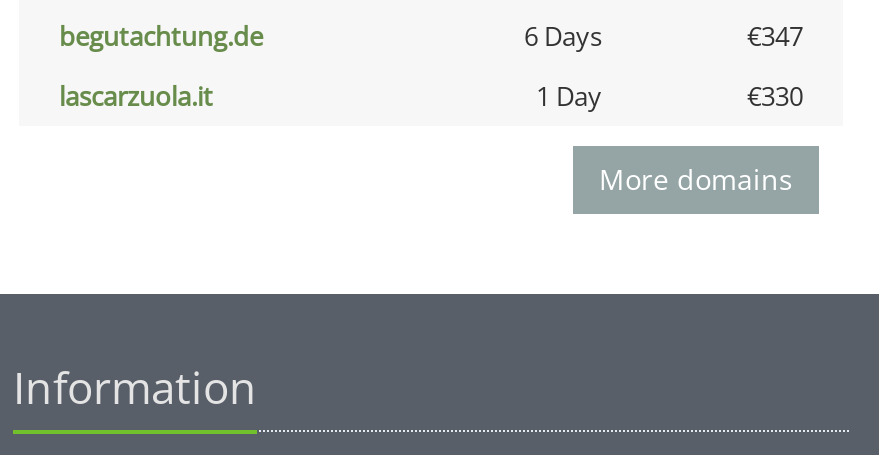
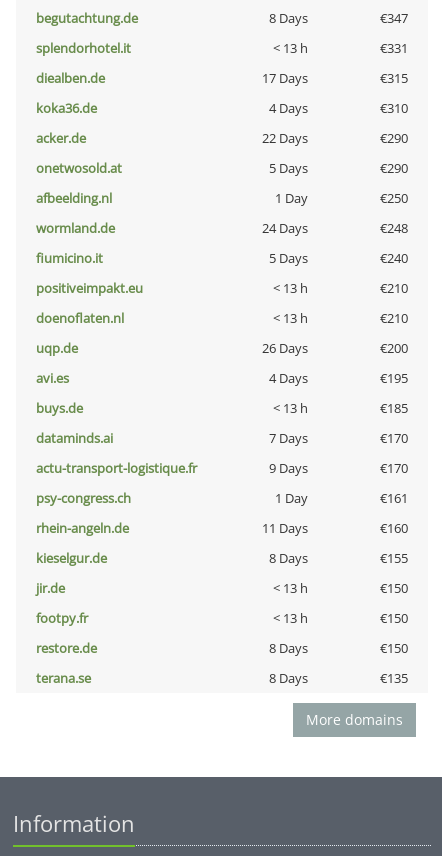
[524,18,602,54] 6 Days -> [268,9,307,27] 8 Days
[59,78,213,114] lascarzuola.it -> [36,39,408,207] splendorhotel.it | < 13 h | €331 | diealben.de | 17 Days | €315 | koka36.de | 4 Days | €310 | acker.de | 22 Days | €290 | onetwosold.at | 5 Days | €290 | afbeelding.nl
[747,78,803,114] €330 -> [36,189,408,687] €250 | wormland.de | 24 Days | €248 | fiumicino.it | 5 Days | €240 | positiveimpakt.eu | < 13 h | €210 | doenoflaten.nl | < 13 h | €210 | uqp.de | 26 Days | €200 | avi.es | 4 Days | €195 | buys.de | < 13 h | €185 | dataminds.ai | 7 Days | €170 | actu-transport-logistique.fr | 9 Days | €170 | psy-congress.ch | 1 Day | €161 | rhein-angeln.de | 11 Days | €160 | kieselgur.de | 8 Days | €155 | jir.de | < 13 h | €150 | footpy.fr | < 13 h | €150 | restore.de | 8 Days | €150 | terana.se | 8 Days | €135

